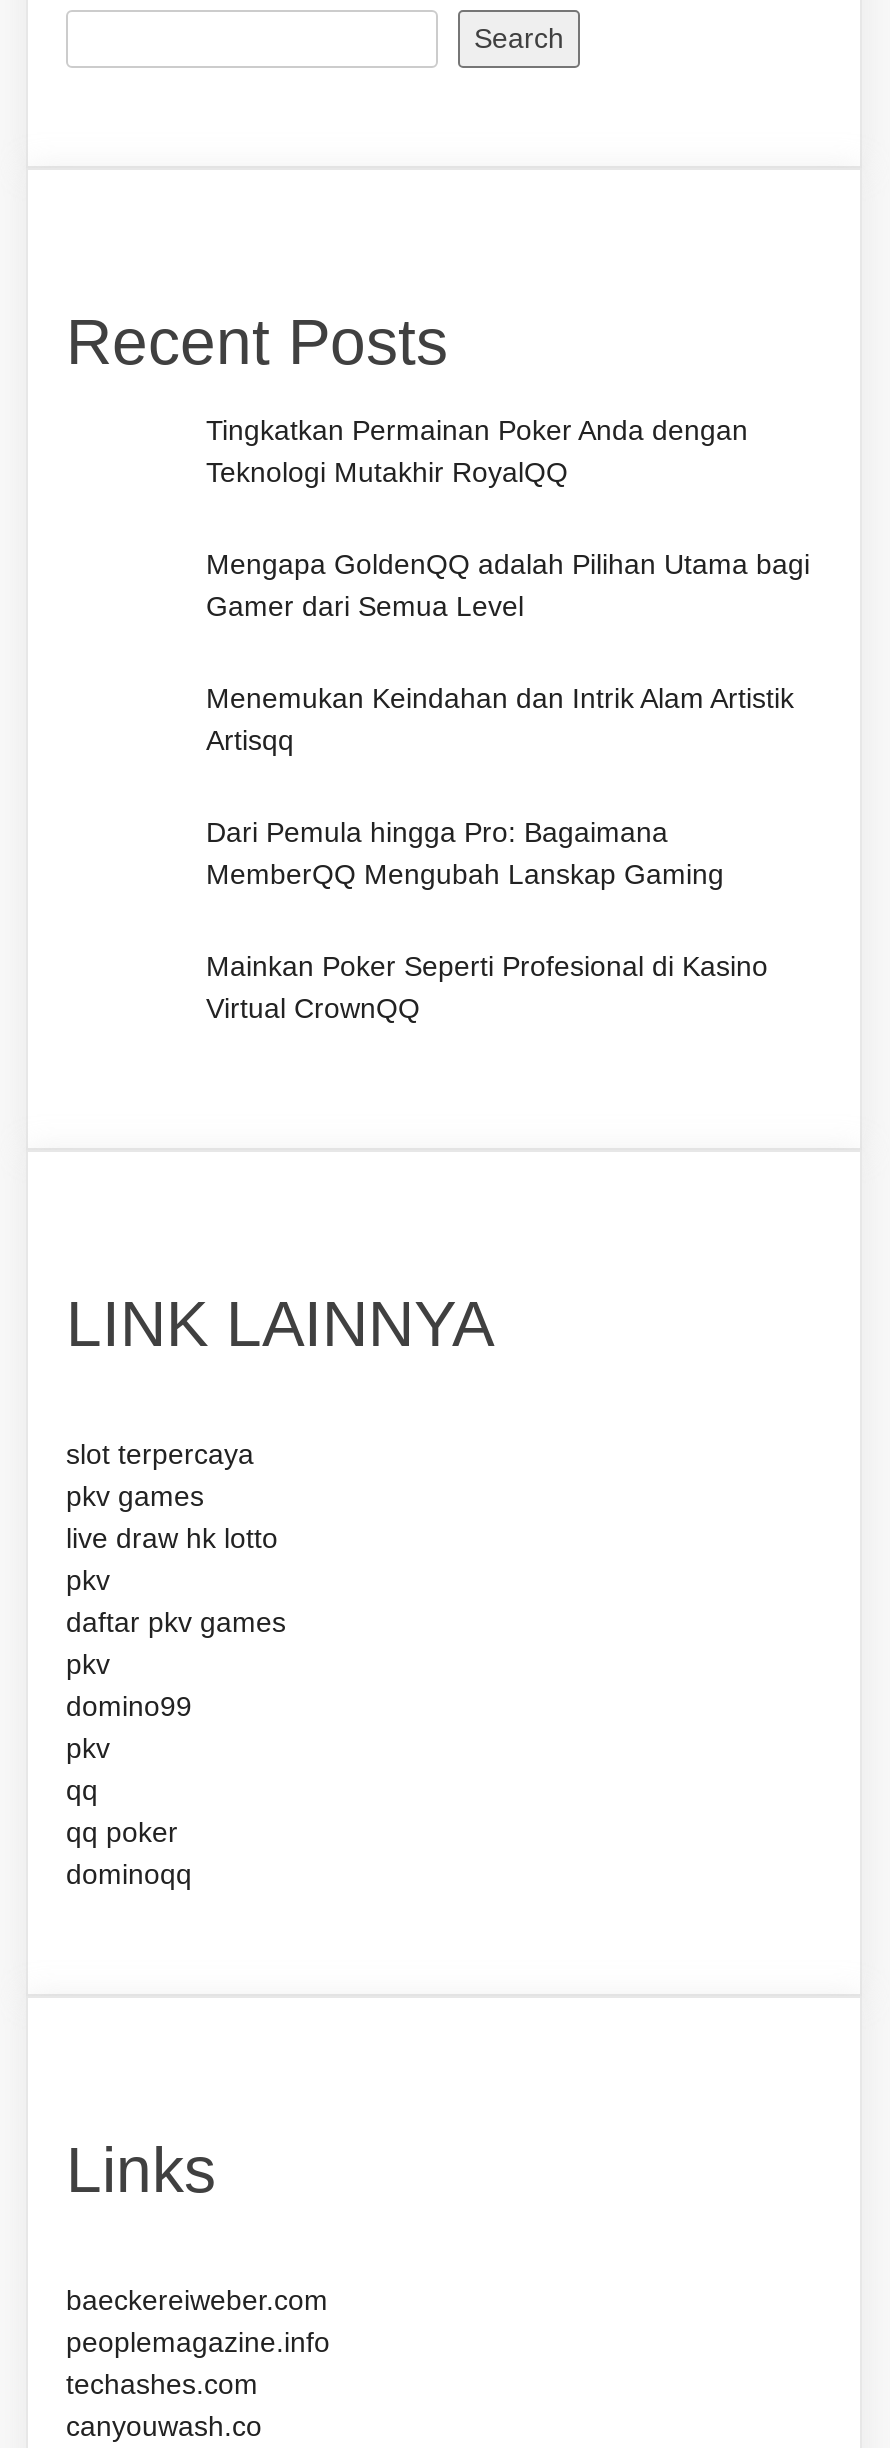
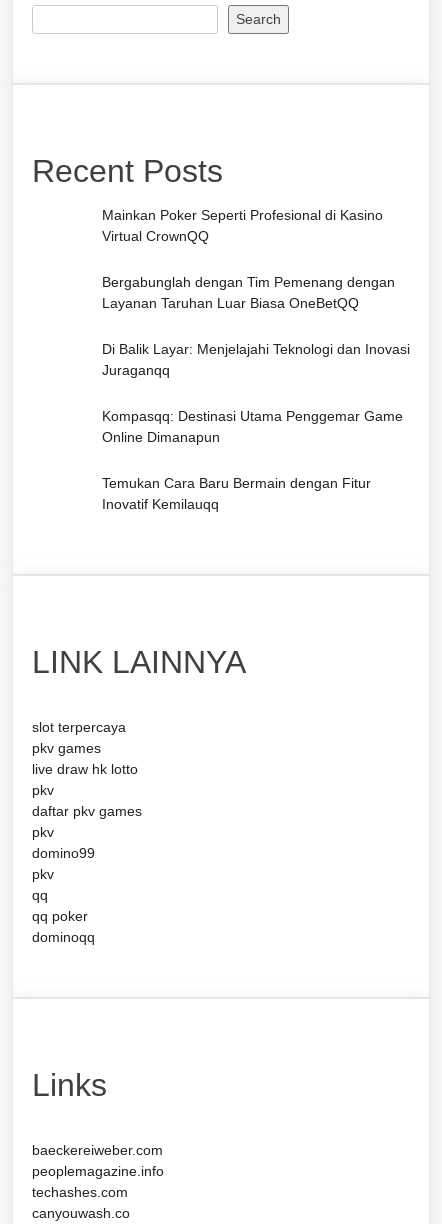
[206,413,810,889] Tingkatkan Permainan Poker Anda dengan | Teknologi Mutakhir RoyalQQ | Mengapa GoldenQQ adalah Pilihan Utama bagi | Gamer dari Semua Level | Menemukan Keindahan dan Intrik Alam Artistik | Artisqq | Dari Pemula hingga Pro: Bagaimana | MemberQQ Mengubah Lanskap Gaming -> none
moved [206,949,768,1023] -> [102,206,383,243]: Mainkan Poker Seperti Profesional di Kasino | Virtual CrownQQ
none -> [102,273,410,511] Bergabunglah dengan Tim Pemenang dengan | Layanan Taruhan Luar Biasa OneBetQQ | Di Balik Layar: Menjelajahi Teknologi dan Inovasi | Juraganqq | Kompasqq: Destinasi Utama Penggemar Game | Online Dimanapun | Temukan Cara Baru Bermain dengan Fitur | Inovatif Kemilauqq

